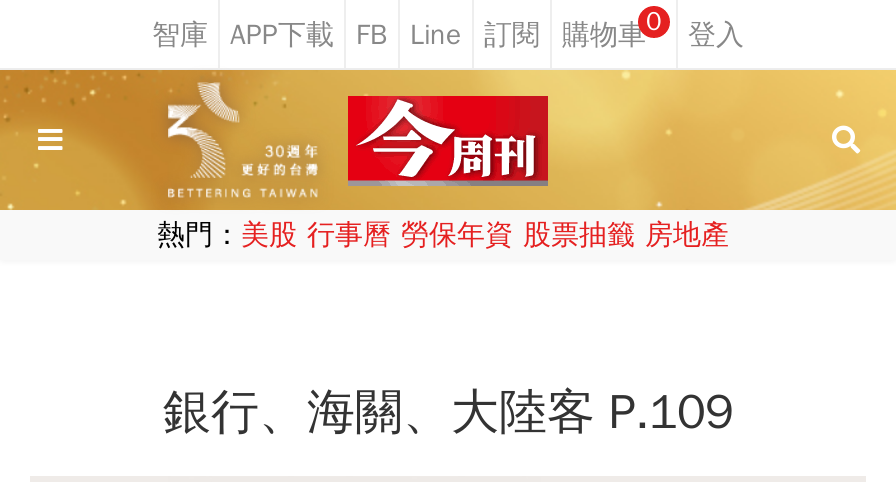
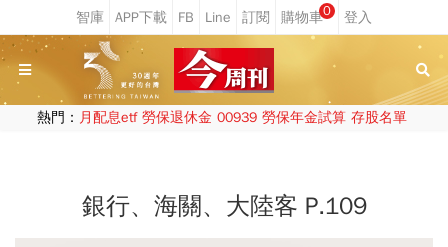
[157,218,729,252] 熱門：美股 行事曆 勞保年資 股票抽籤 房地產 -> [36,109,406,126] 熱門：月配息etf 勞保退休金 00939 勞保年金試算 存股名單

